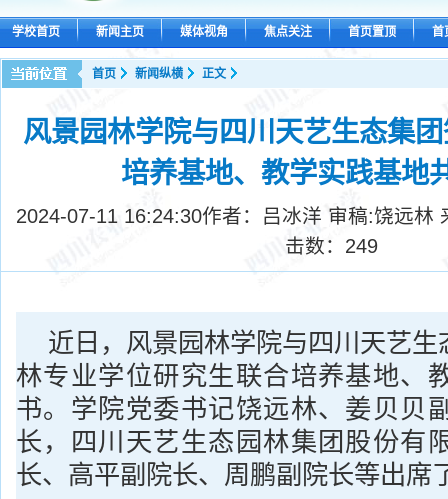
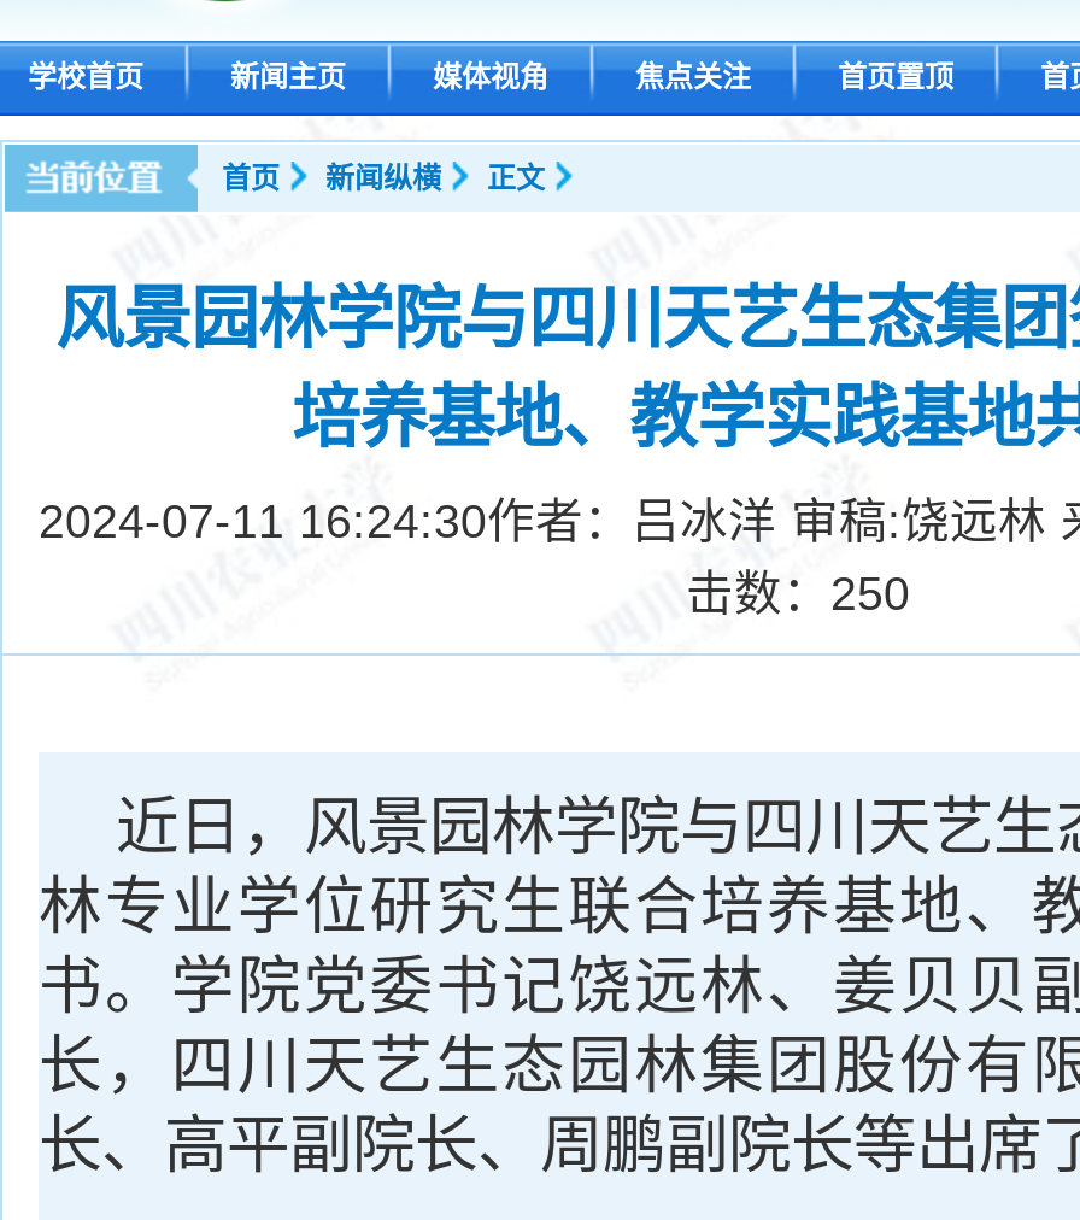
[284,235,377,257] 击数：249 -> [686,567,910,620] 击数：250

